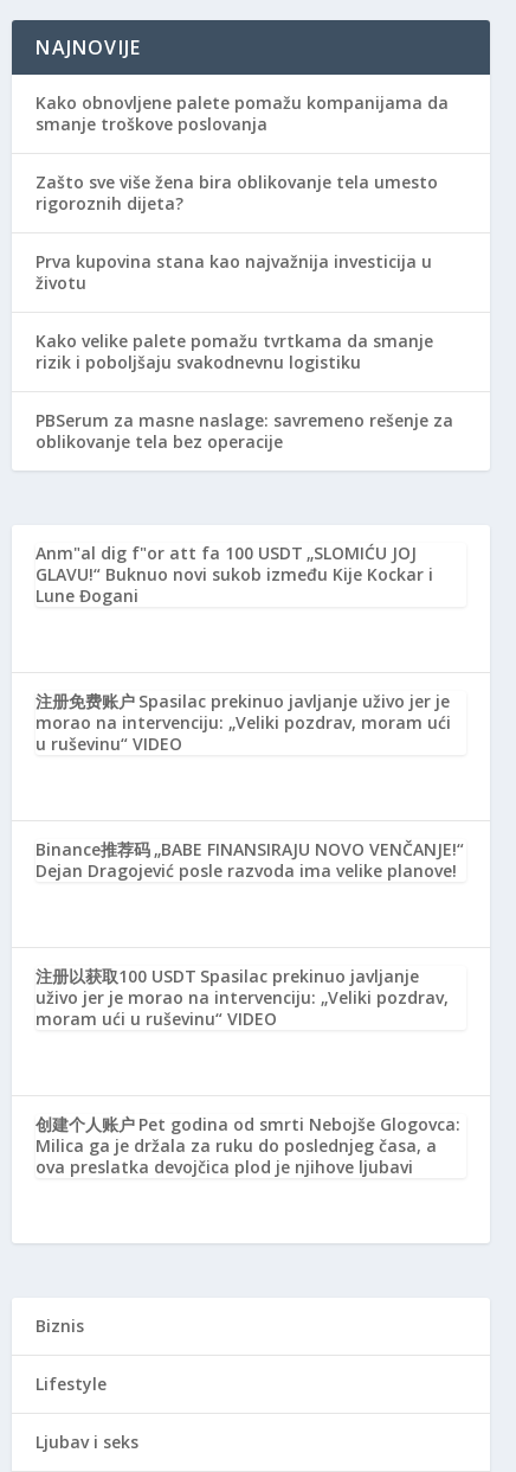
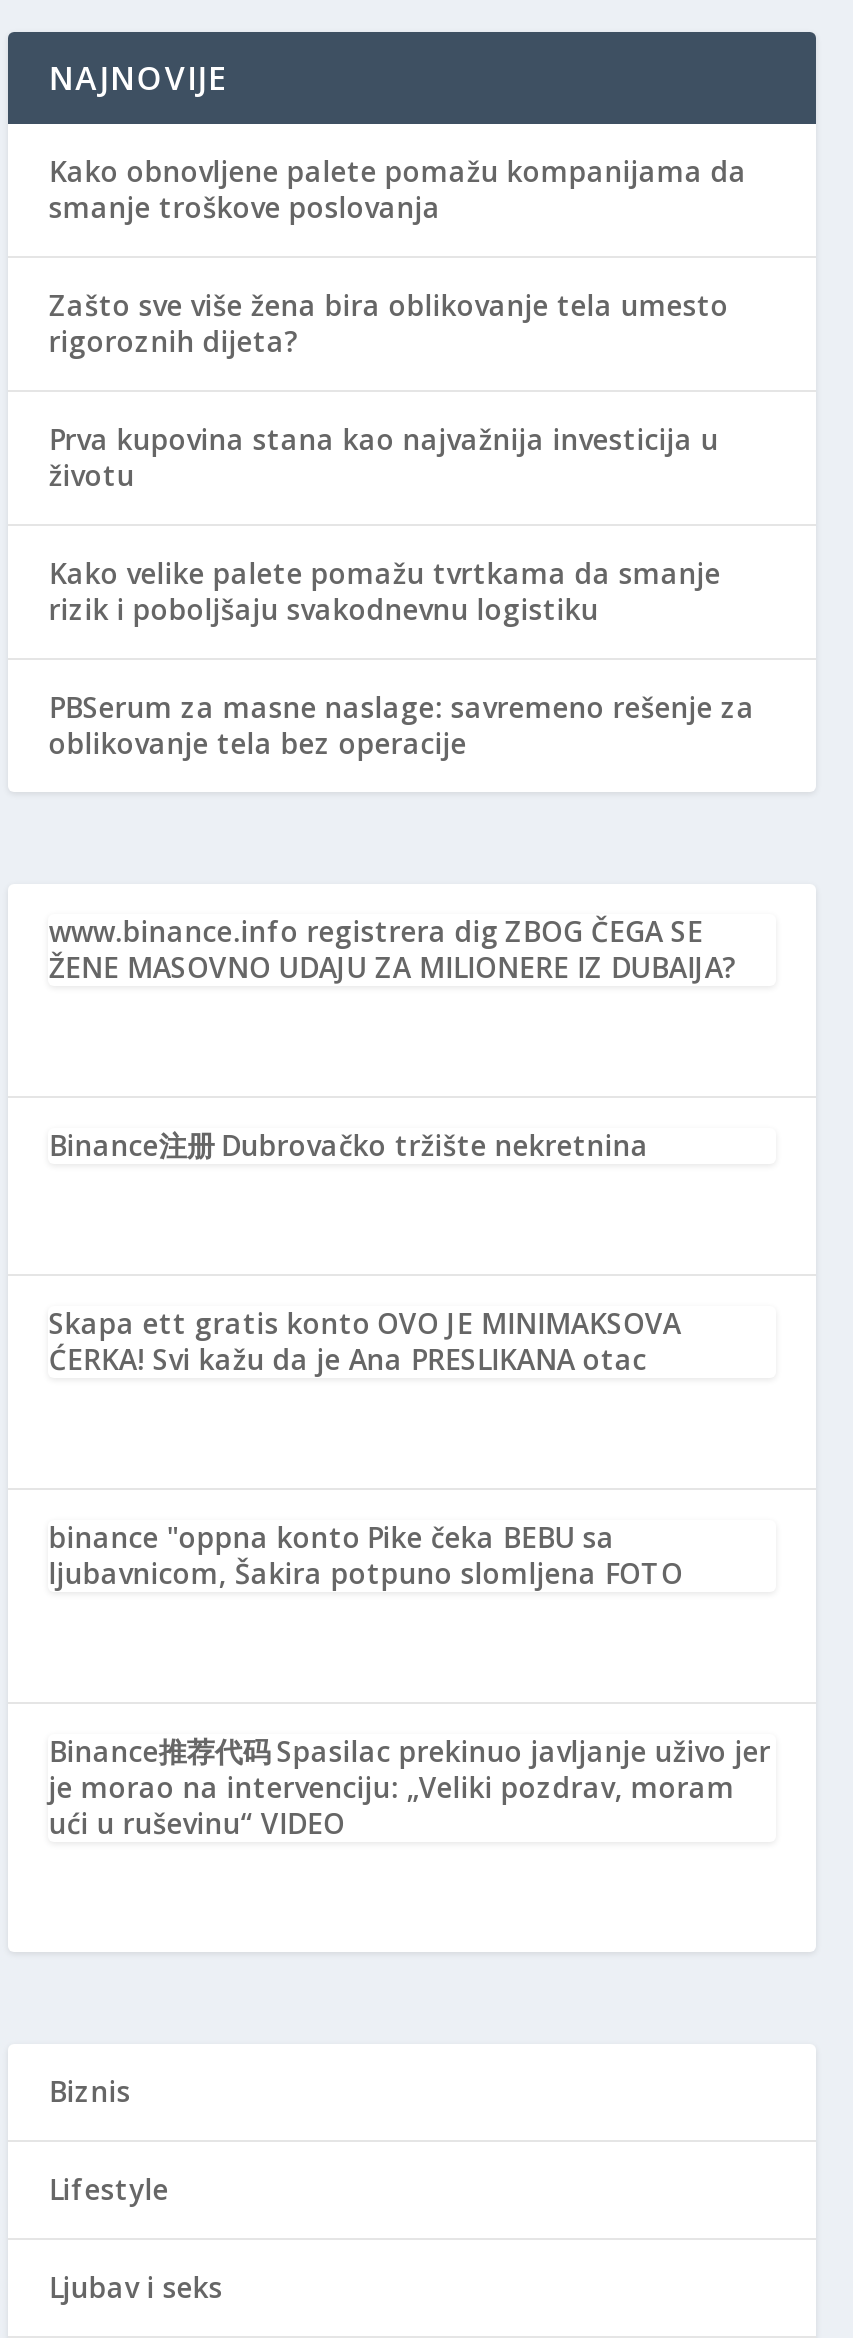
[36,542,434,607] Anm"al dig f"or att fa 100 USDT „SLOMIĆU JOJ | GLAVU!“ Buknuo novi sukob između Kije Kockar i | Lune Đogani -> [49,912,737,986] www.binance.info registrera dig ZBOG ČEGA SE | ŽENE MASOVNO UDAJU ZA MILIONERE IZ DUBAIJA?
[36,690,451,755] 注册免费账户 Spasilac prekinuo javljanje uživo jer je | morao na intervenciju: „Veliki pozdrav, moram ući | u ruševinu“ VIDEO -> [49,1126,649,1164] Binance注册 Dubrovačko tržište nekretnina
[36,838,464,882] Binance推荐码 „BABE FINANSIRAJU NOVO VENČANJE!“ | Dejan Dragojević posle razvoda ima velike planove! -> [49,1304,681,1378] Skapa ett gratis konto OVO JE MINIMAKSOVA | ĆERKA! Svi kažu da je Ana PRESLIKANA otac
[36,965,449,1030] 注册以获取100 USDT Spasilac prekinuo javljanje | uživo jer je morao na intervenciju: „Veliki pozdrav, | moram ući u ruševinu“ VIDEO -> [49,1518,683,1592] binance "oppna konto Pike čeka BEBU sa | ljubavnicom, Šakira potpuno slomljena FOTO
[36,1113,461,1178] 创建个人账户 Pet godina od smrti Nebojše Glogovca: | Milica ga je držala za ruku do poslednjeg časa, a | ova preslatka devojčica plod je njihove ljubavi -> [49,1732,771,1842] Binance推荐代码 Spasilac prekinuo javljanje uživo jer | je morao na intervenciju: „Veliki pozdrav, moram | ući u ruševinu“ VIDEO

